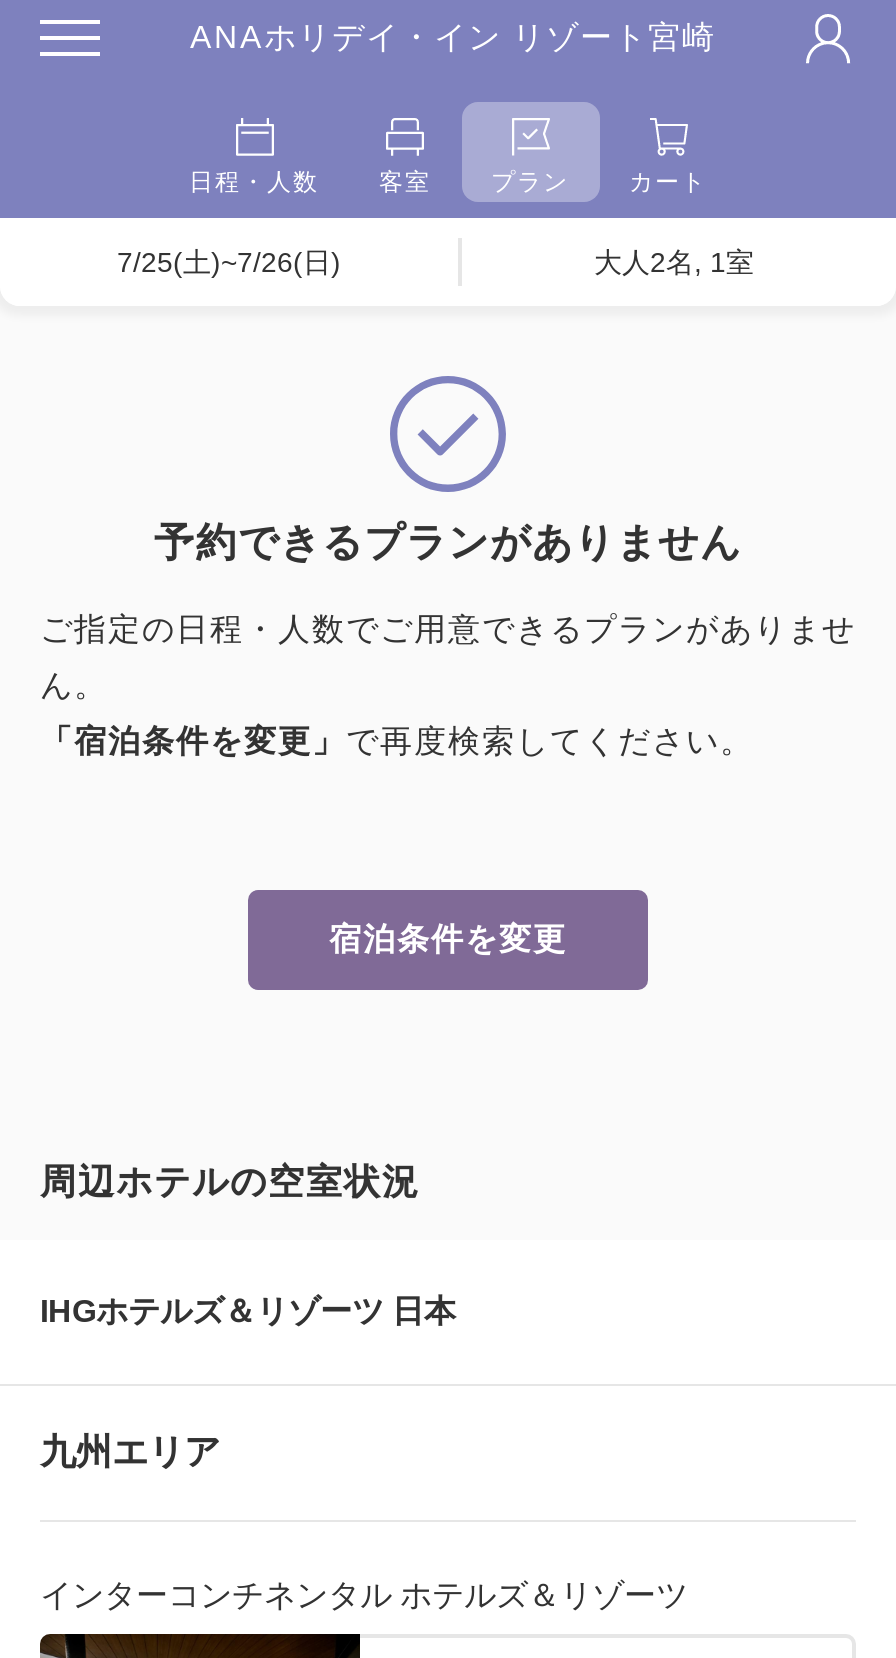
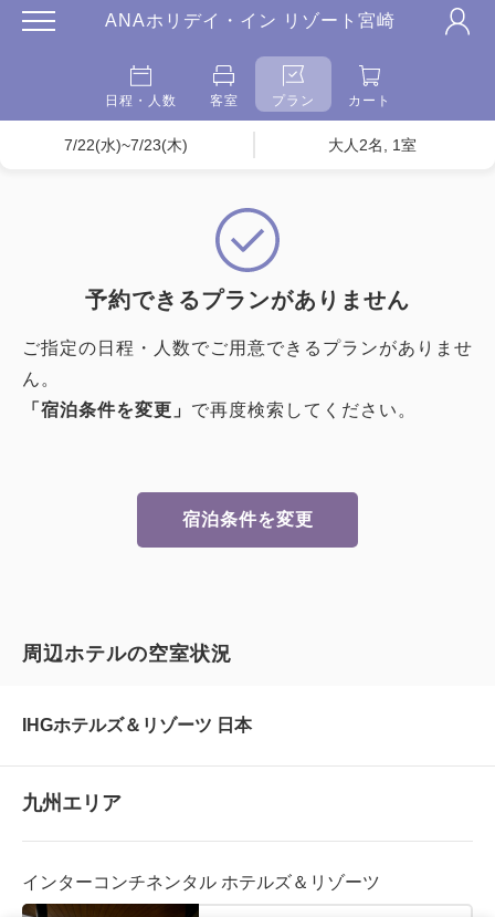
[117,246,341,278] 7/25(土)~7/26(日) -> [65,136,188,154] 7/22(水)~7/23(木)

